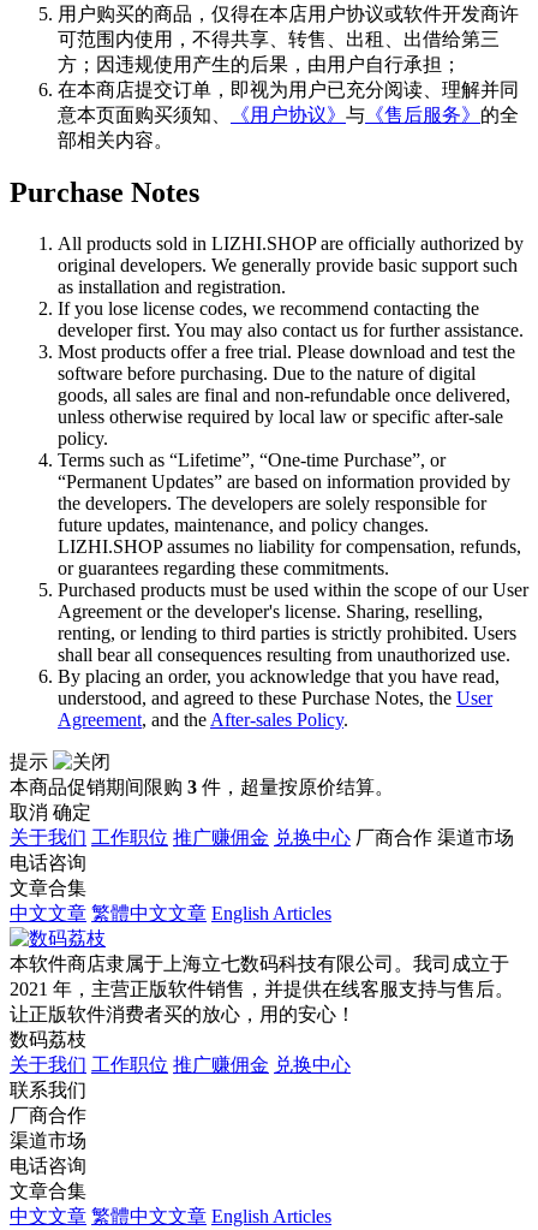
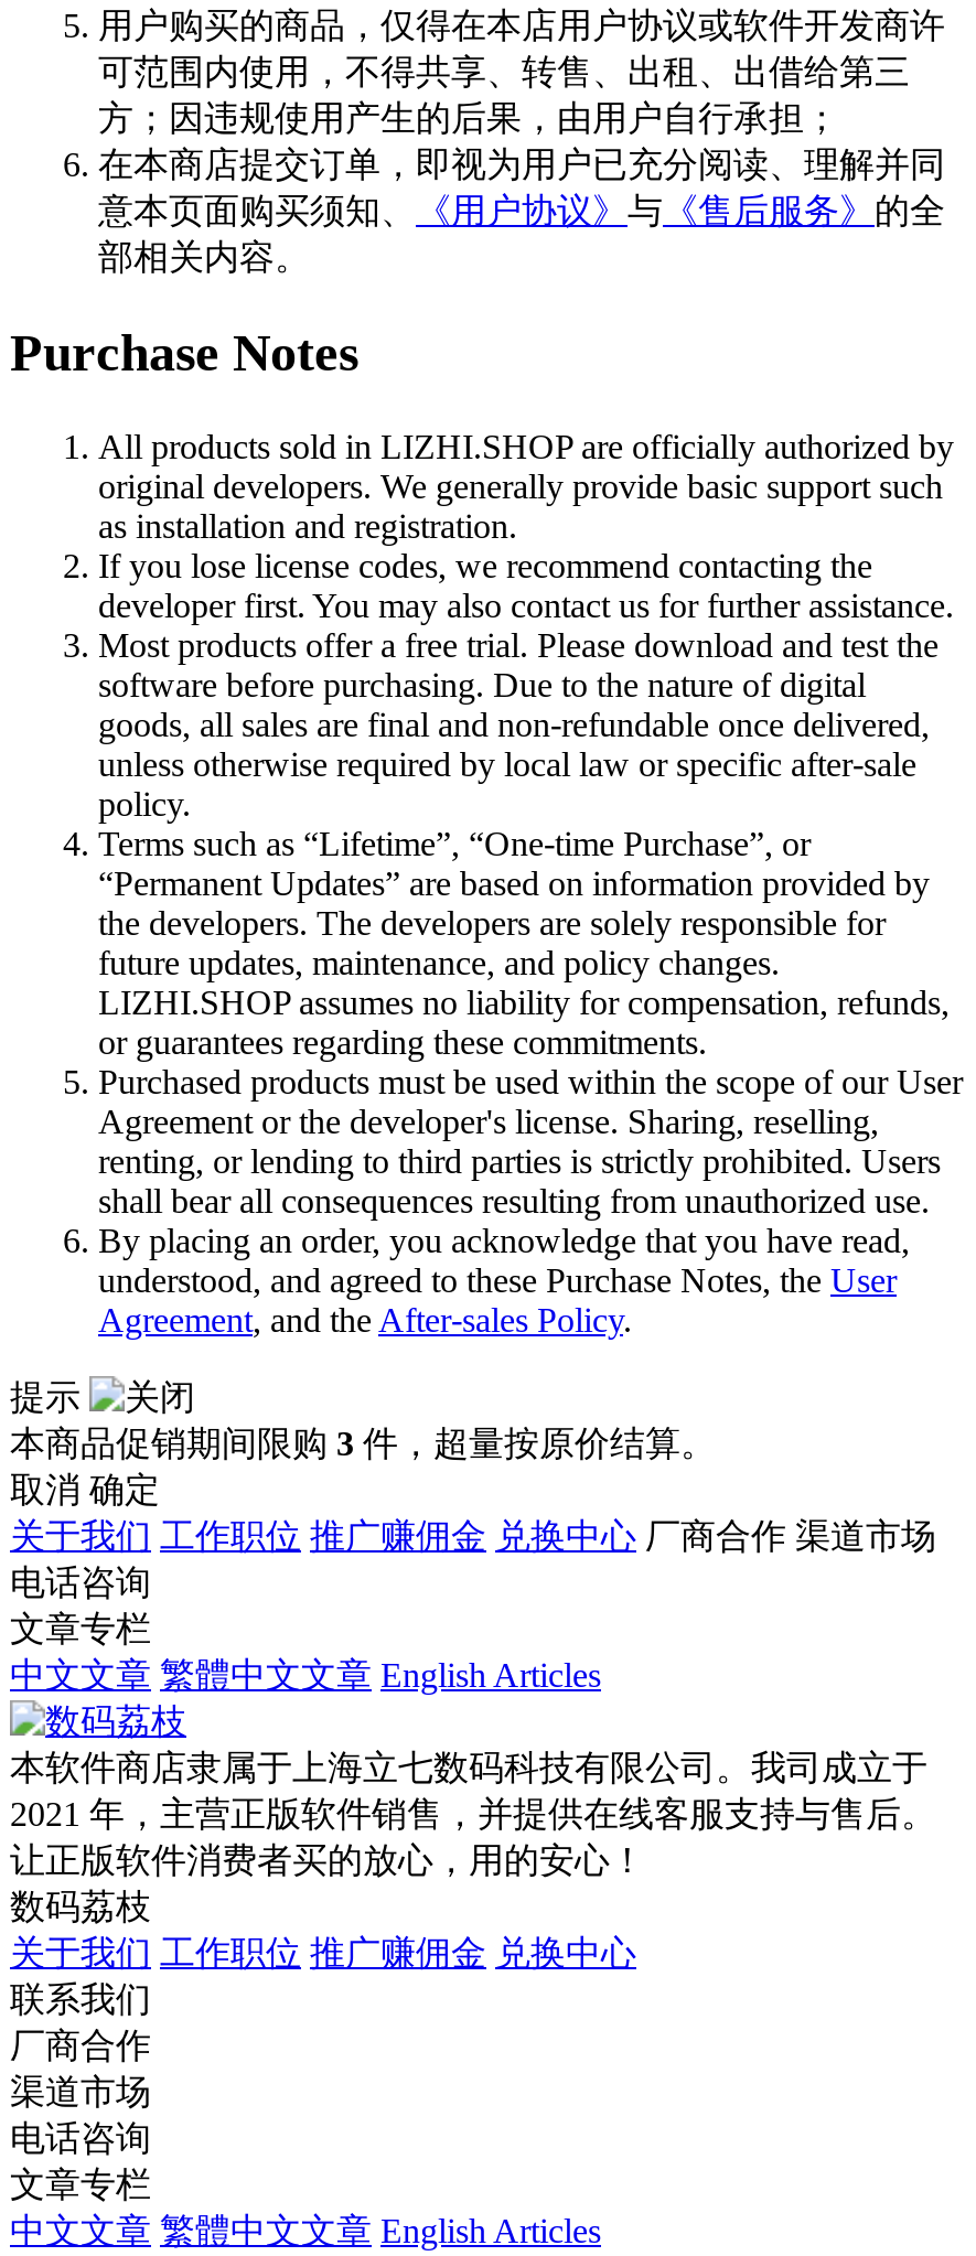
[10,878,86,899] 文章合集 -> [10,1611,151,1648] 文章专栏
[10,1181,86,1202] 文章合集 -> [10,2166,151,2204] 文章专栏

